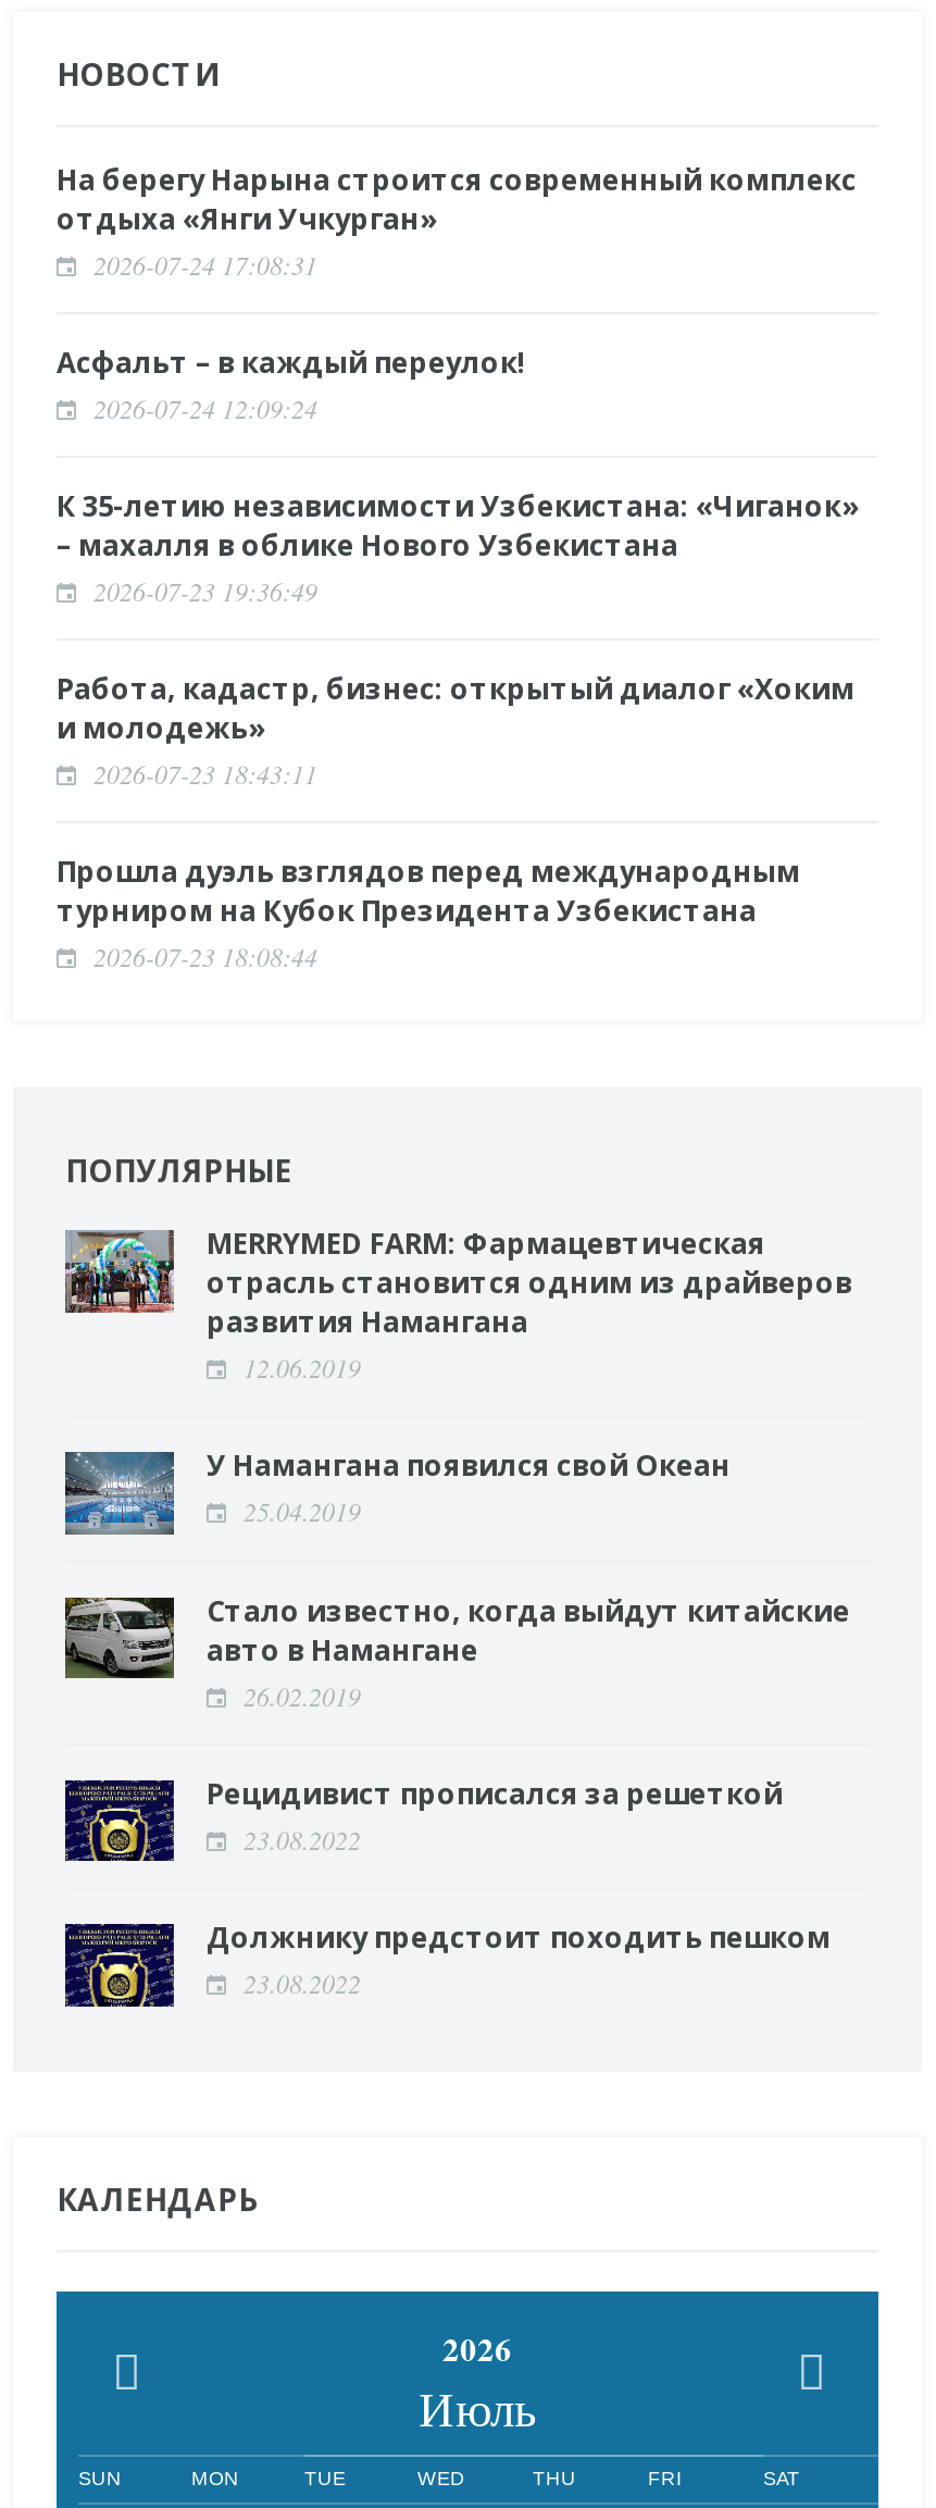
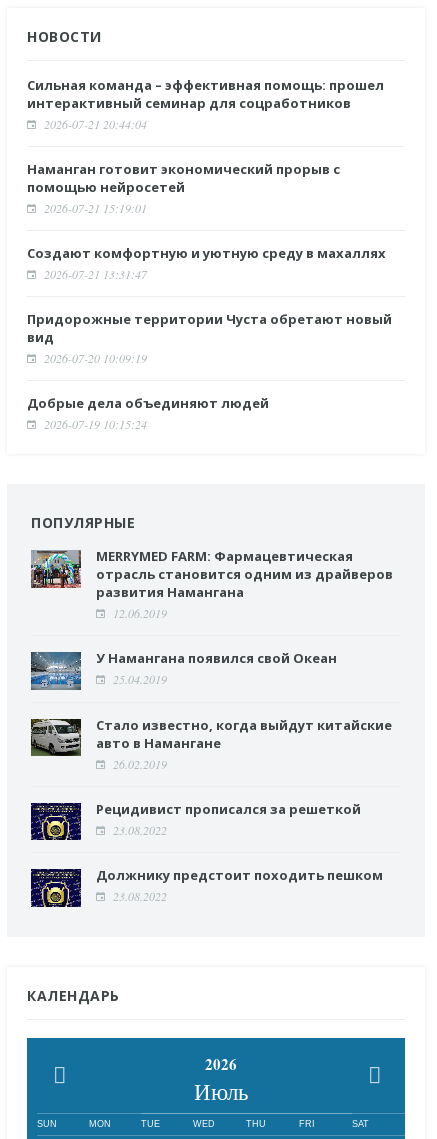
[57,160,857,282] На берегу Нарына строится современный комплекс | отдыха «Янги Учкурган» | 2026-07-24 17:08:31 -> [27,76,384,132] Сильная команда – эффективная помощь: прошел | интерактивный семинар для соцработников | 2026-07-21 20:44:04
[57,343,526,426] Асфальт – в каждый переулок! | 2026-07-24 12:09:24 -> [27,160,340,216] Наманган готовит экономический прорыв с | помощью нейросетей | 2026-07-21 15:19:01
[57,487,859,608] К 35-летию независимости Узбекистана: «Чиганок» | – махалля в облике Нового Узбекистана | 2026-07-23 19:36:49 -> [27,244,386,282] Создают комфортную и уютную среду в махаллях | 2026-07-21 13:31:47
[57,669,854,791] Работа, кадастр, бизнес: открытый диалог «Хоким | и молодежь» | 2026-07-23 18:43:11 -> [27,310,392,366] Придорожные территории Чуста обретают новый | вид | 2026-07-20 10:09:19
[57,852,800,974] Прошла дуэль взглядов перед международным | турниром на Кубок Президента Узбекистана | 2026-07-23 18:08:44 -> [27,394,269,432] Добрые дела объединяют людей | 2026-07-19 10:15:24

